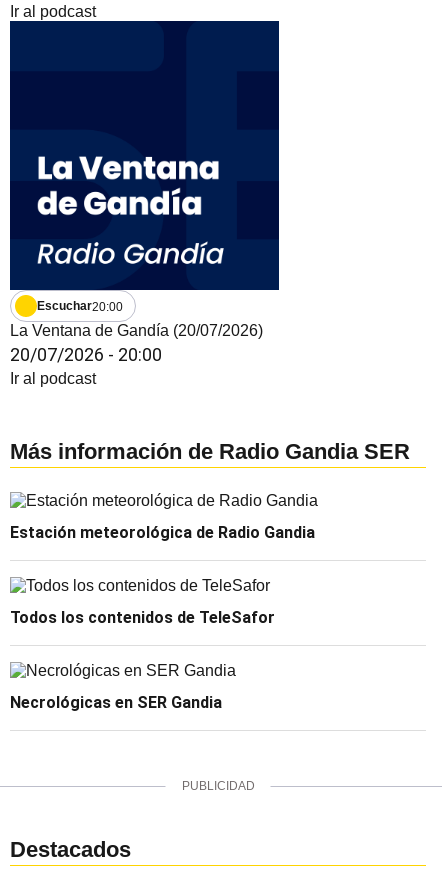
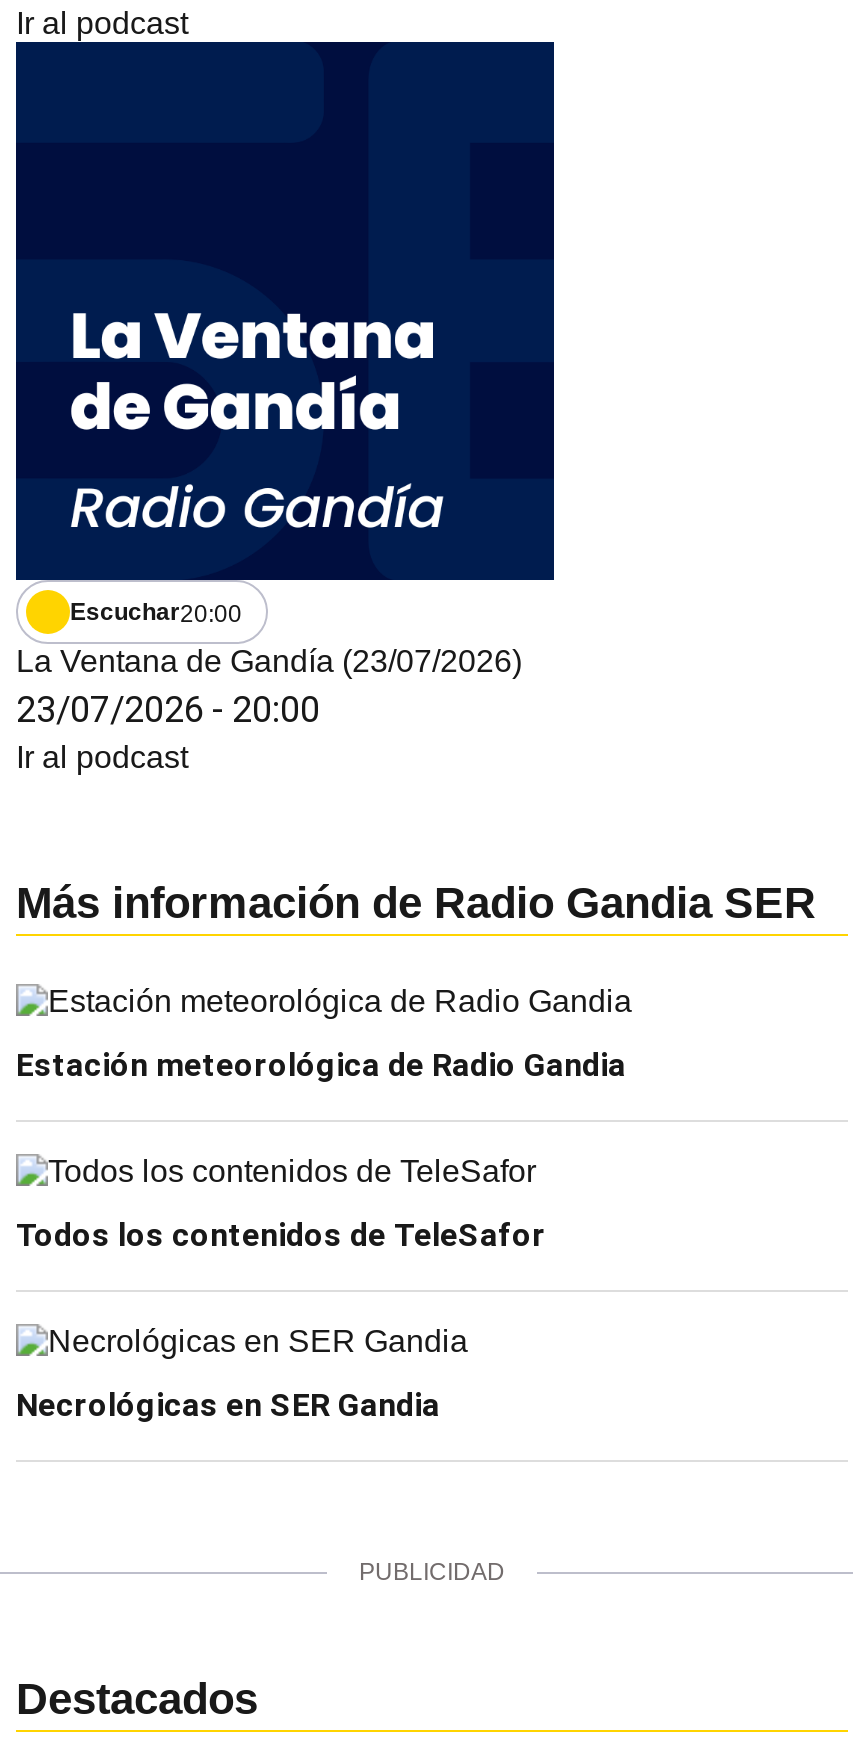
[10,322,263,339] La Ventana de Gandía (20/07/2026) -> [16,644,522,678] La Ventana de Gandía (23/07/2026)
[10,344,162,365] 20/07/2026 - 20:00 -> [16,688,320,730] 23/07/2026 - 20:00

